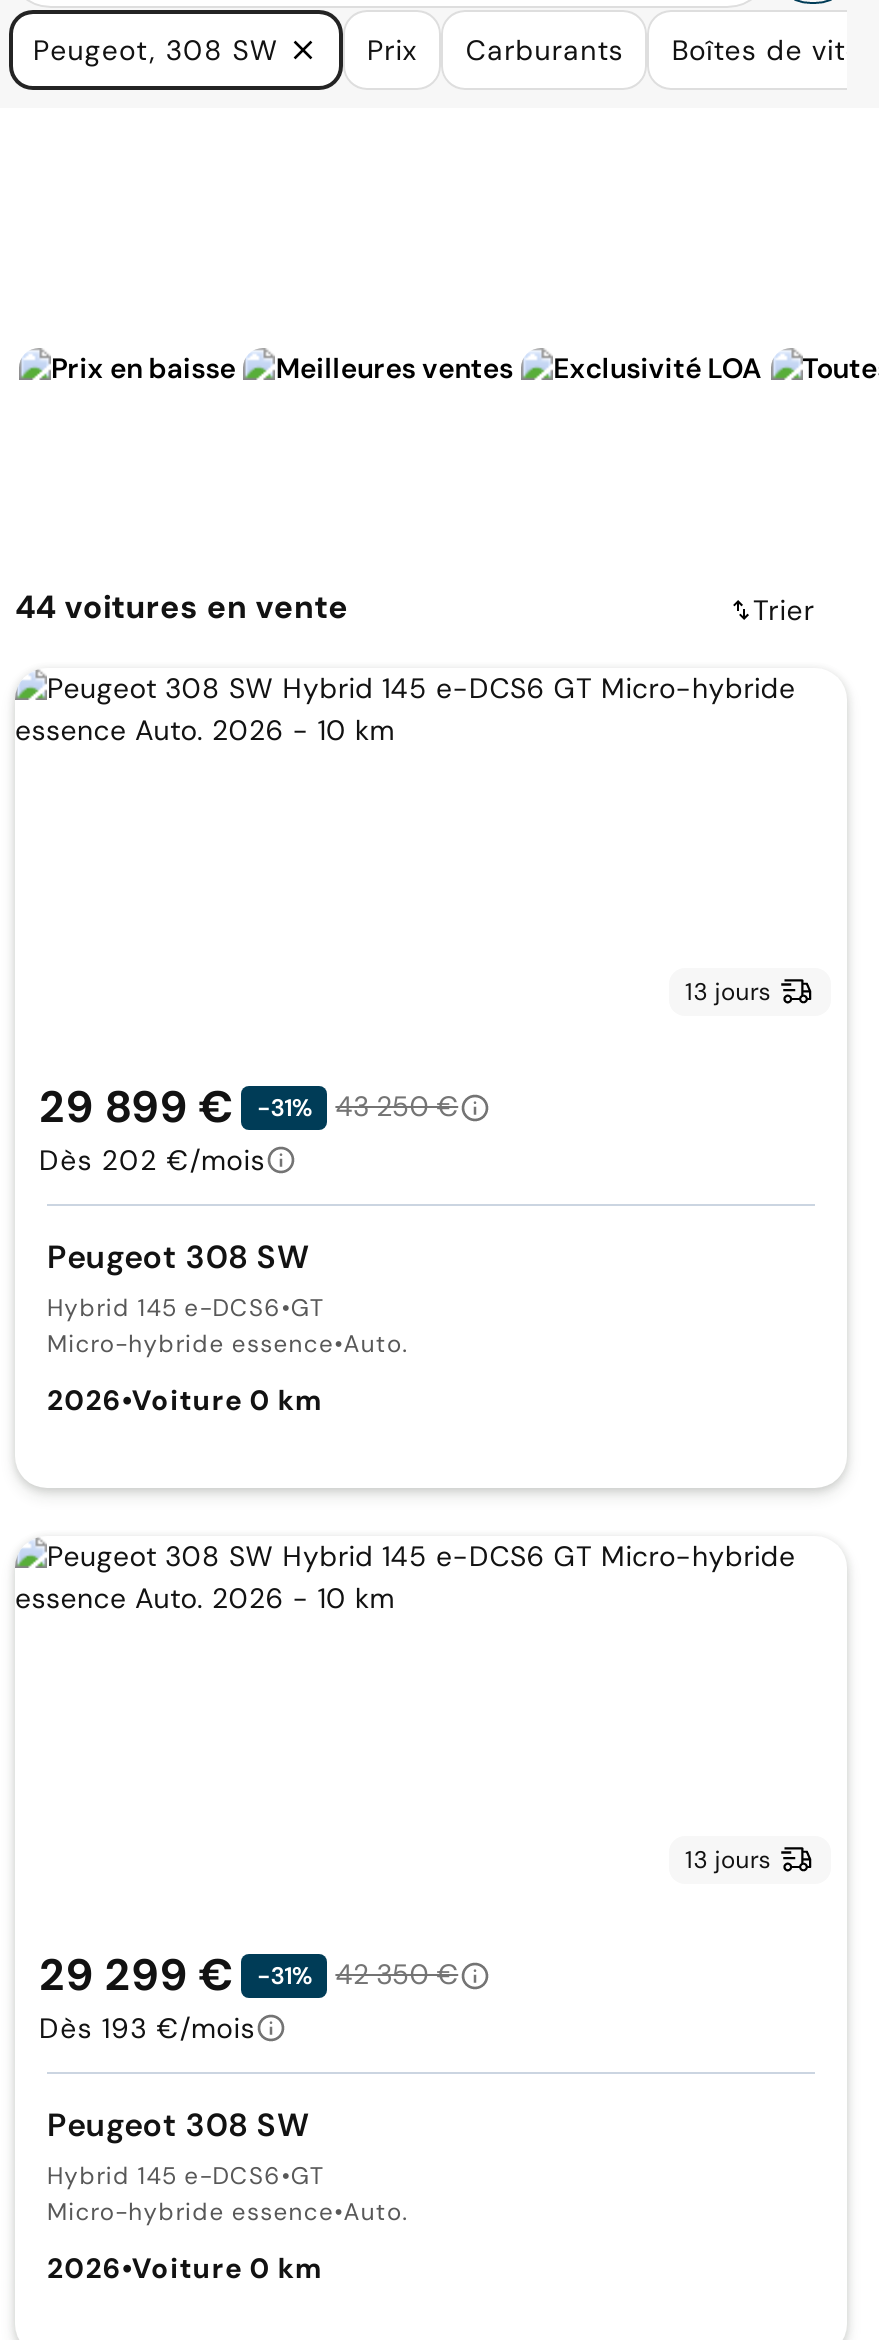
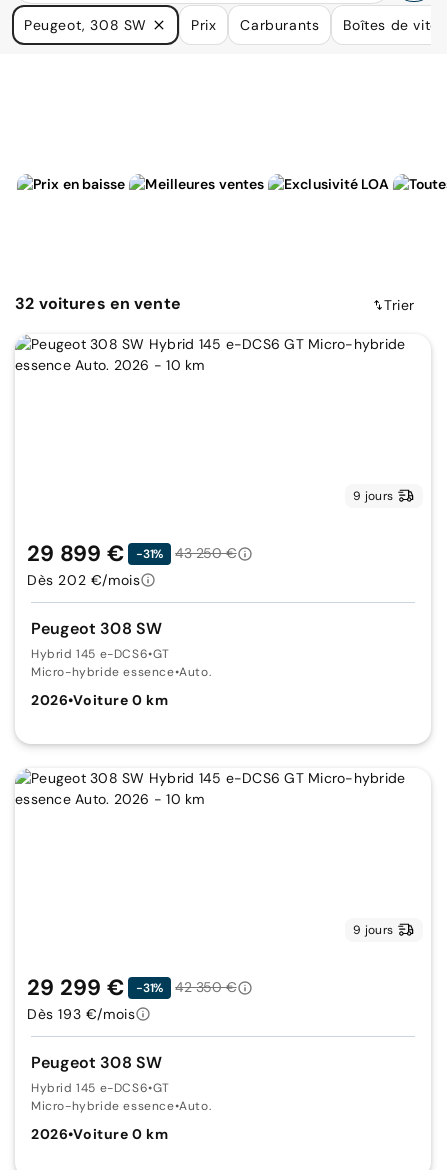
[15,587,349,629] 44 voitures en vente -> [15,293,181,314] 32 voitures en vente
[685,976,771,1008] 13 jours -> [353,488,393,504] 9 jours
[685,1844,771,1876] 13 jours -> [353,922,393,938] 9 jours

